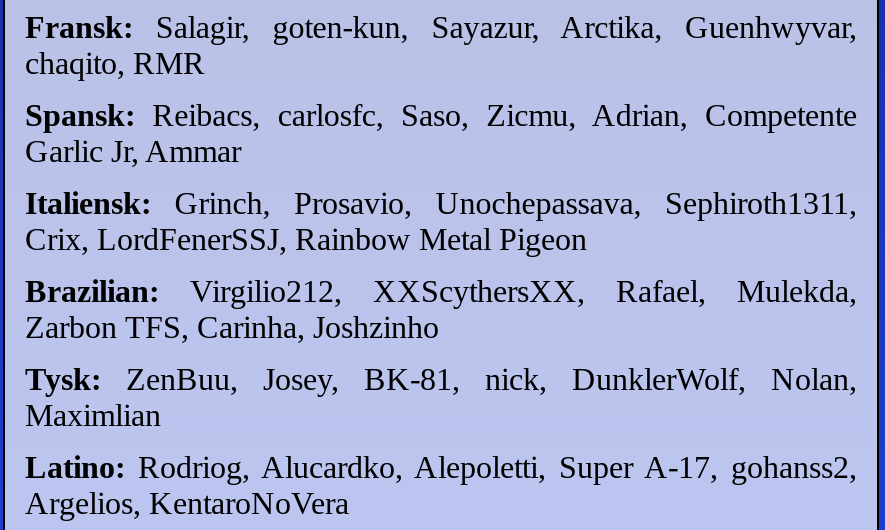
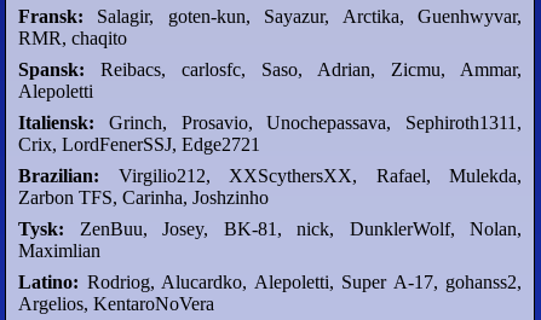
[25,46,205,80] chaqito, RMR -> [18,28,127,48] RMR, chaqito
[25,98,857,168] Spansk: Reibacs, carlosfc, Saso, Zicmu, Adrian, Competente | Garlic Jr, Ammar -> [18,59,522,101] Spansk: Reibacs, carlosfc, Saso, Adrian, Zicmu, Ammar, | Alepoletti
[25,222,587,256] Crix, LordFenerSSJ, Rainbow Metal Pigeon -> [18,134,260,154] Crix, LordFenerSSJ, Edge2721

